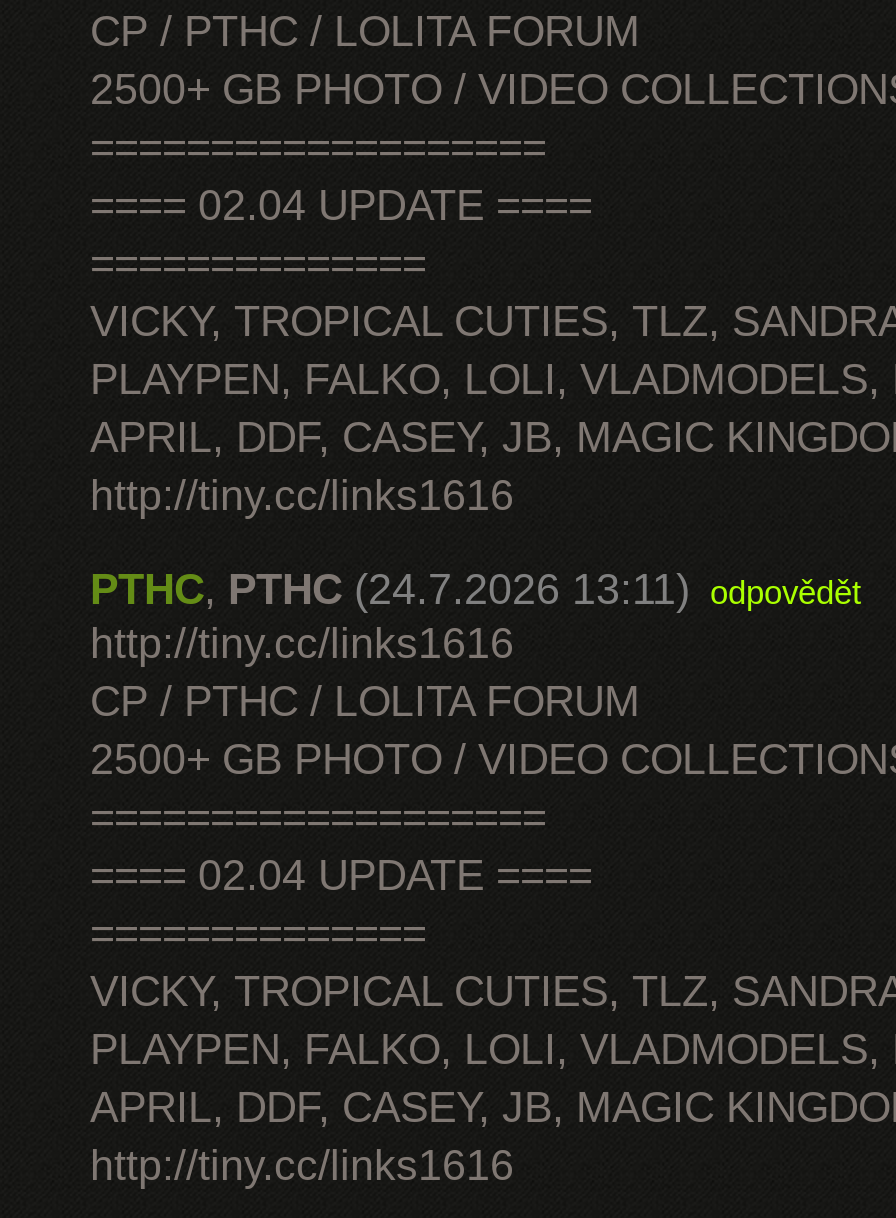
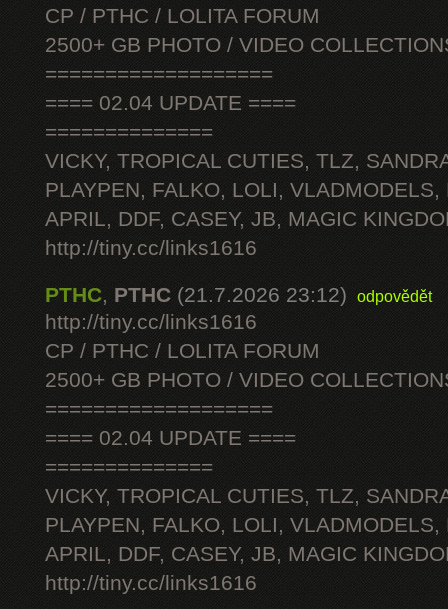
[90,566,860,614] PTHC, PTHC (24.7.2026 13:11) odpovědět -> [45,283,432,307] PTHC, PTHC (21.7.2026 23:12) odpovědět

